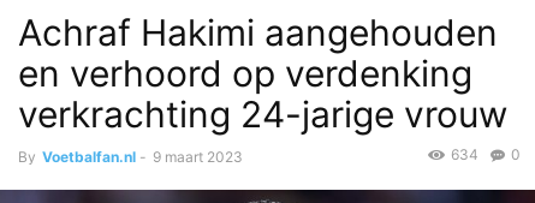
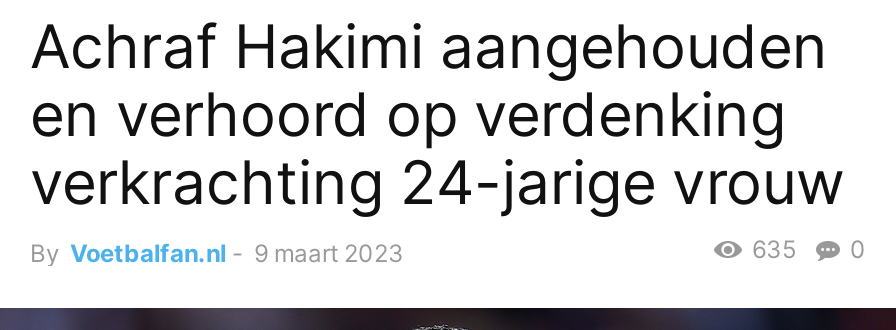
[451,145,521,163] 634 0 -> [752,234,866,264] 635 0

